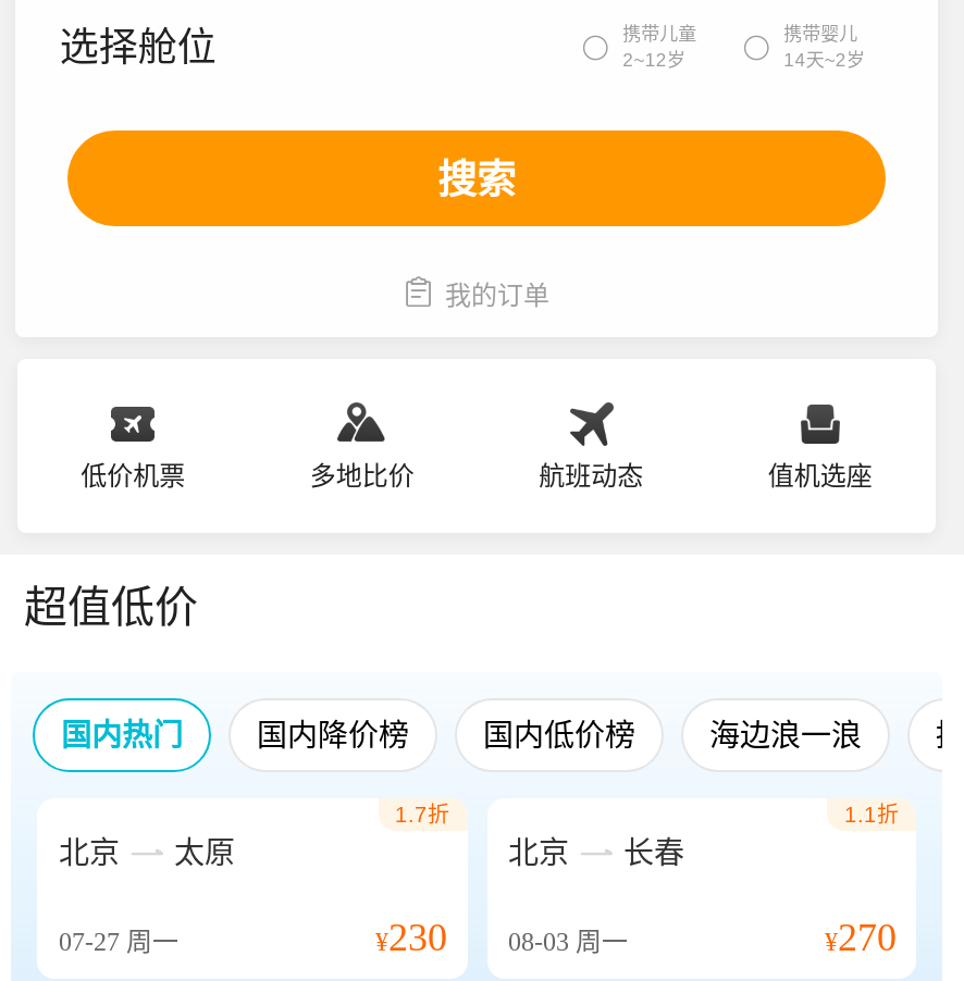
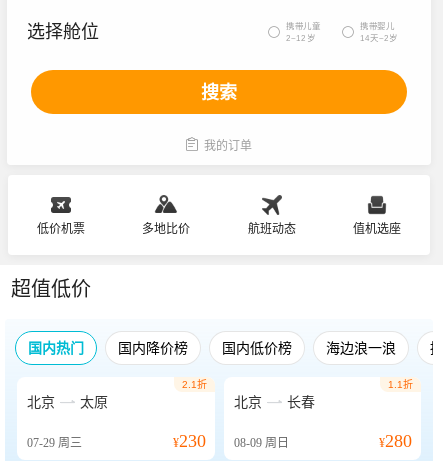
[395,803,449,827] 1.7折 -> [181,379,206,390] 2.1折
[59,927,178,957] 07-27周一 -> [27,436,82,450] 07-29周三
[375,916,628,959] ¥230 08-03周一 -> [172,431,288,451] ¥230 08-09周日
[825,916,897,959] ¥270 -> [379,431,412,451] ¥280

